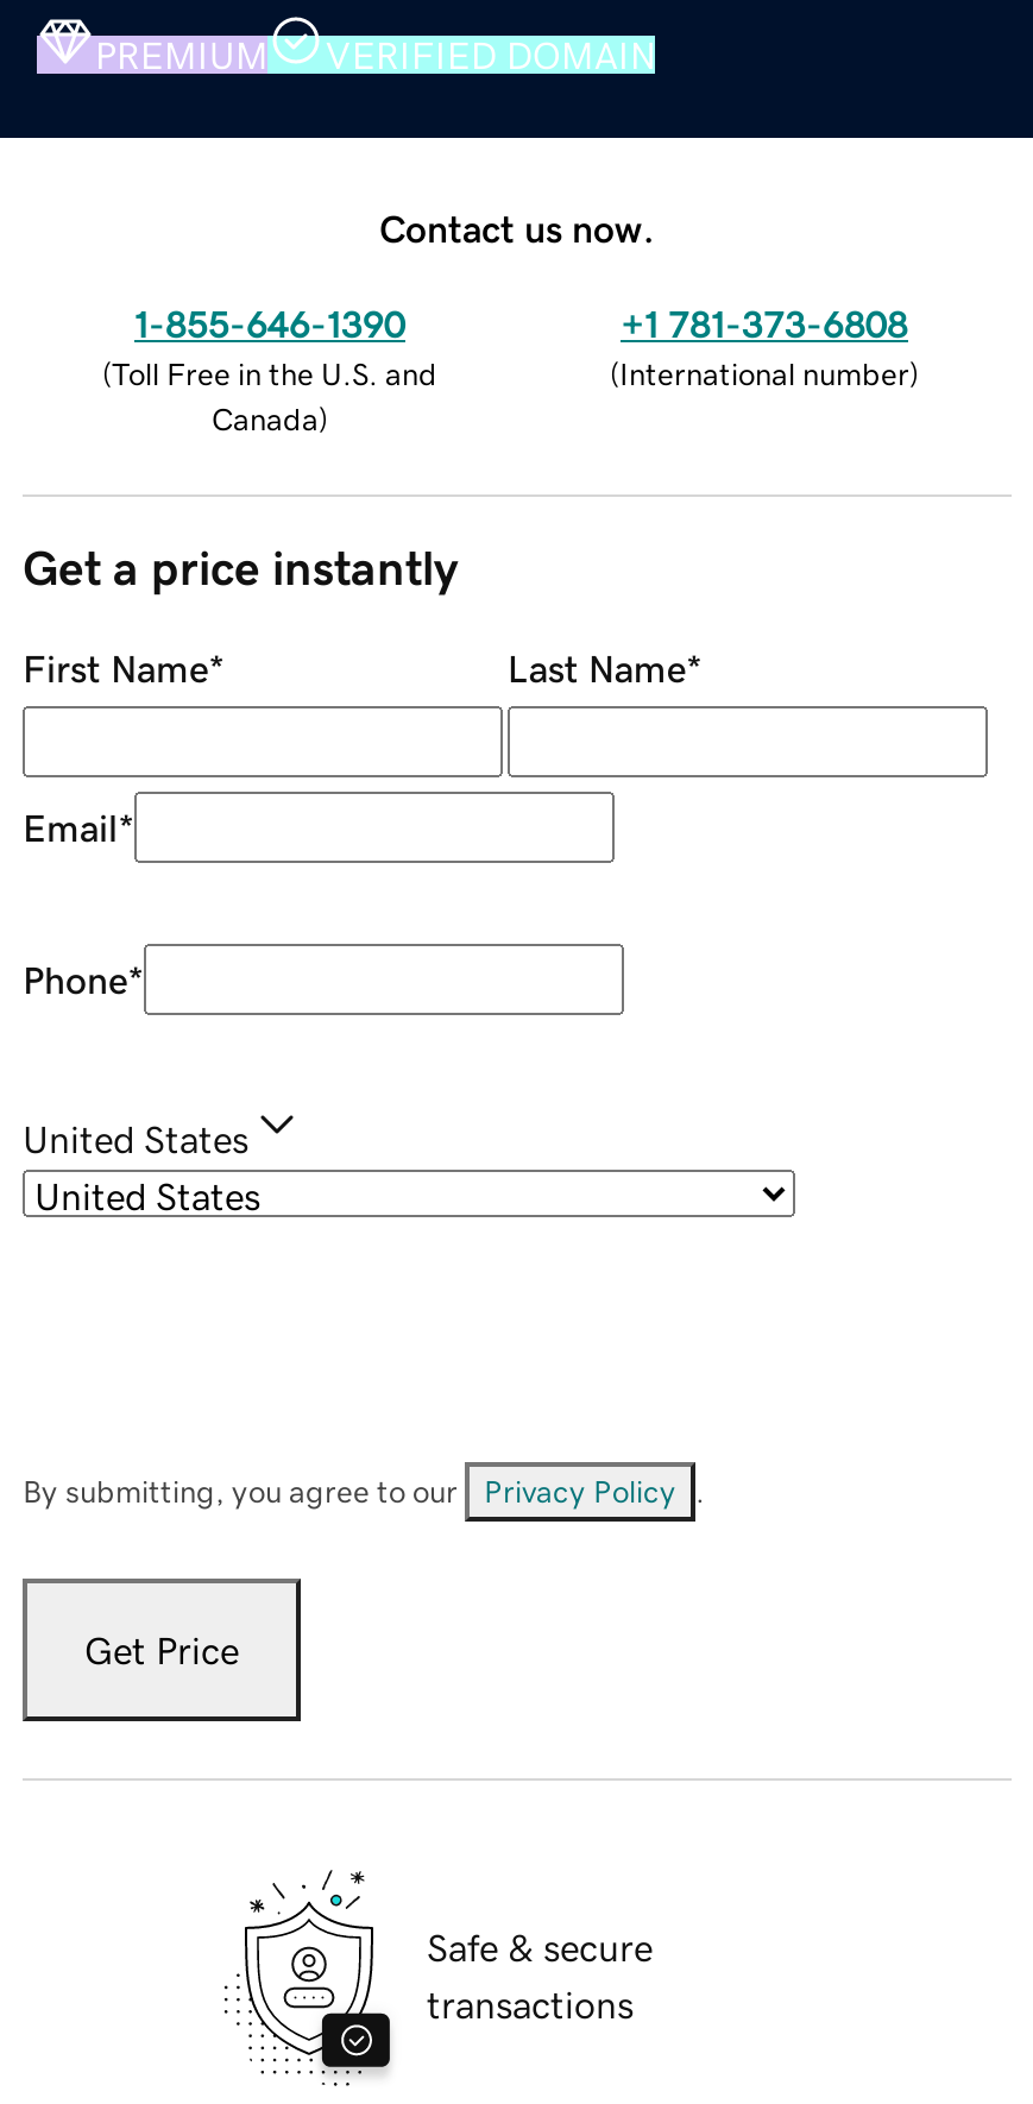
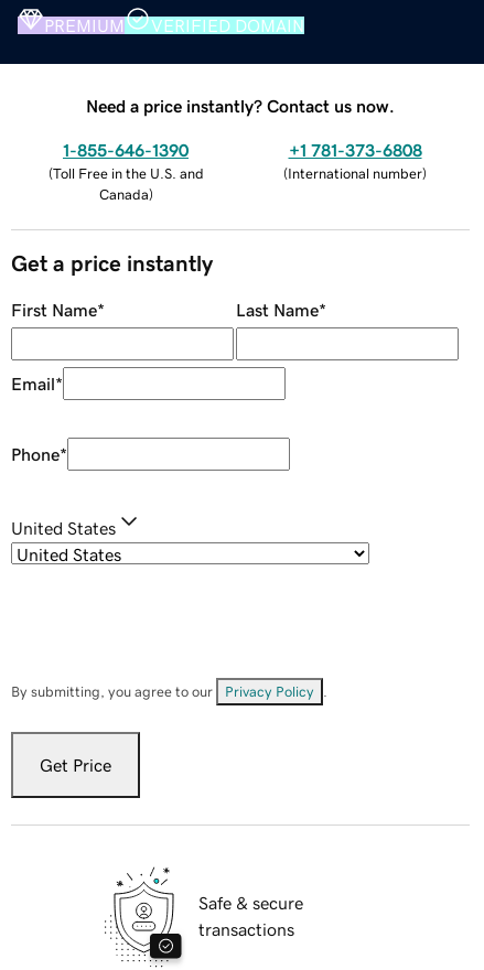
[379,208,655,246] Contact us now. -> [86,97,395,114] Need a price instantly? Contact us now.

